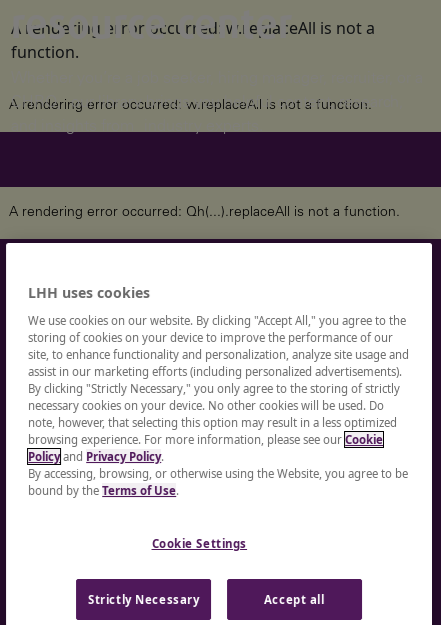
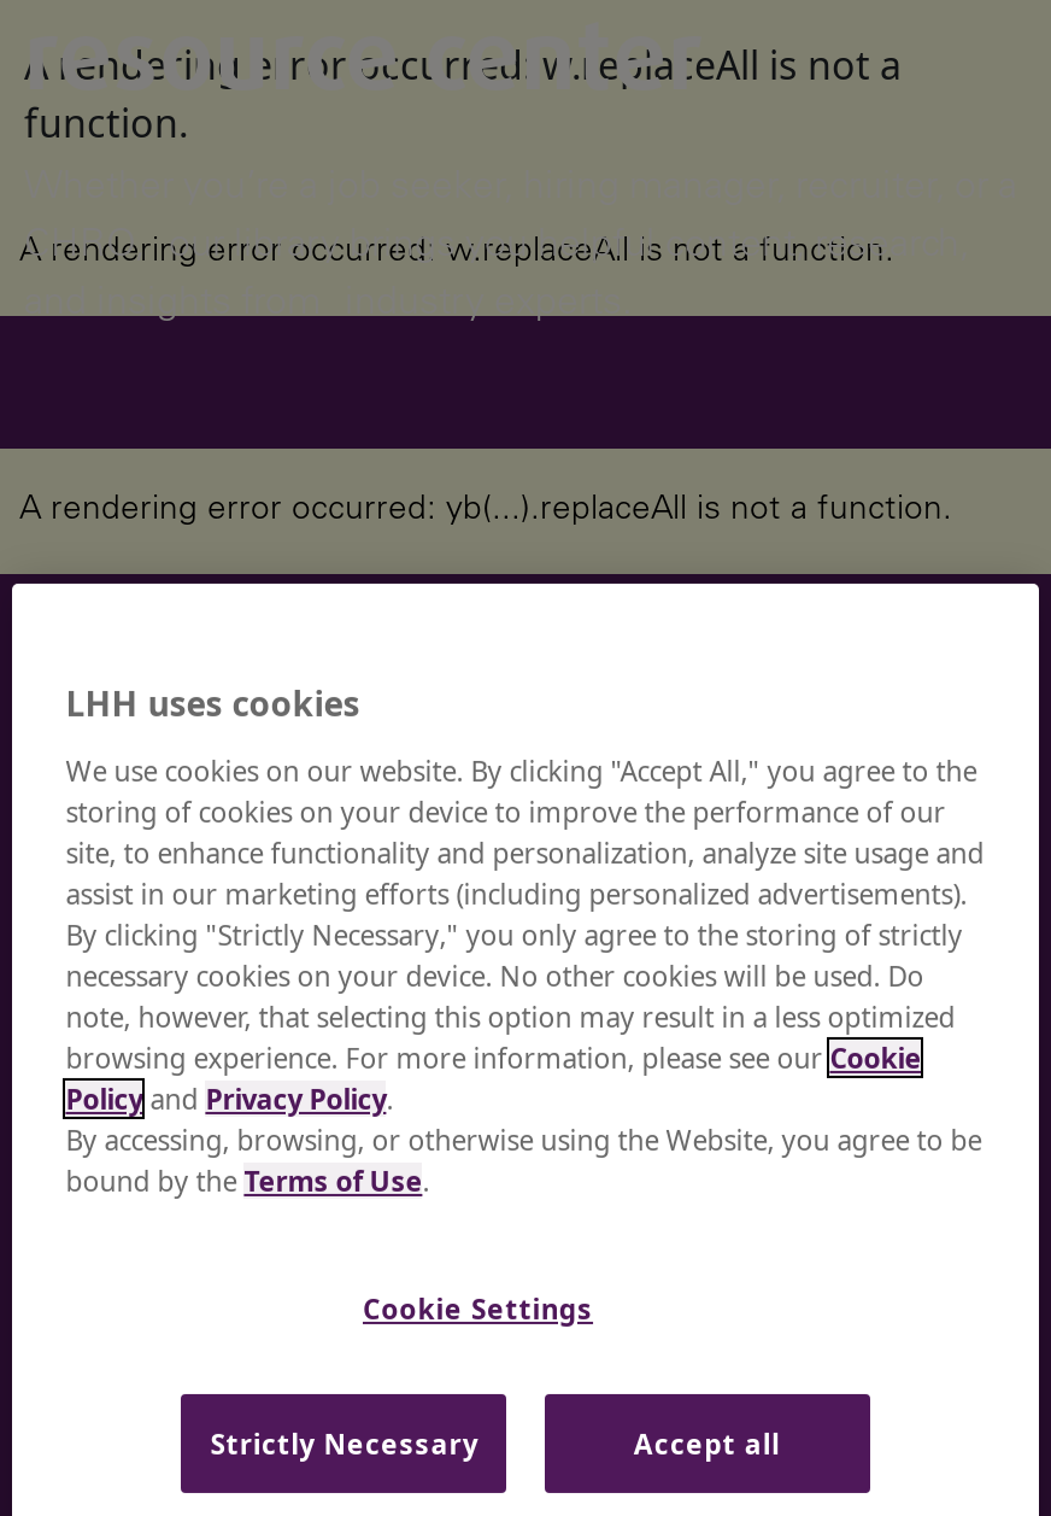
[9,206,400,220] A rendering error occurred: Qh(...).replaceAll is not a function. -> [19,494,952,528] A rendering error occurred: yb(...).replaceAll is not a function.

